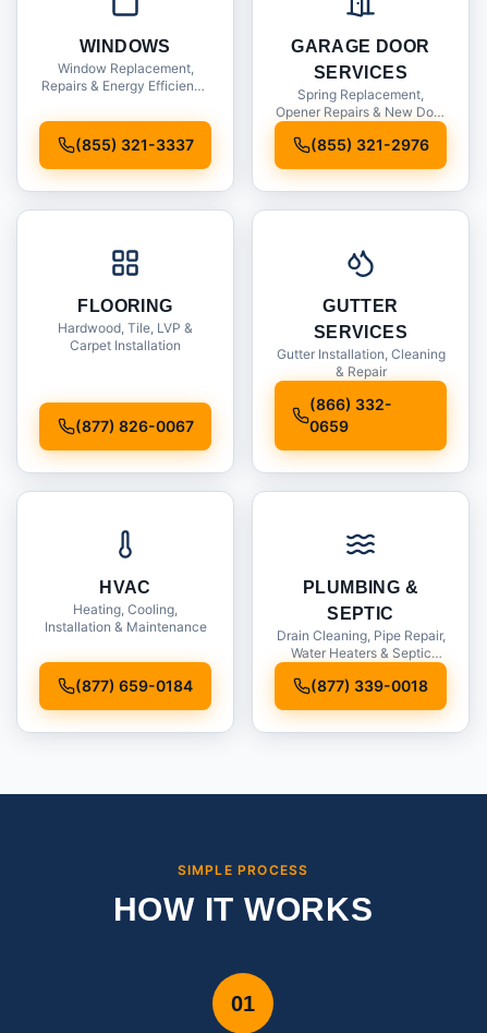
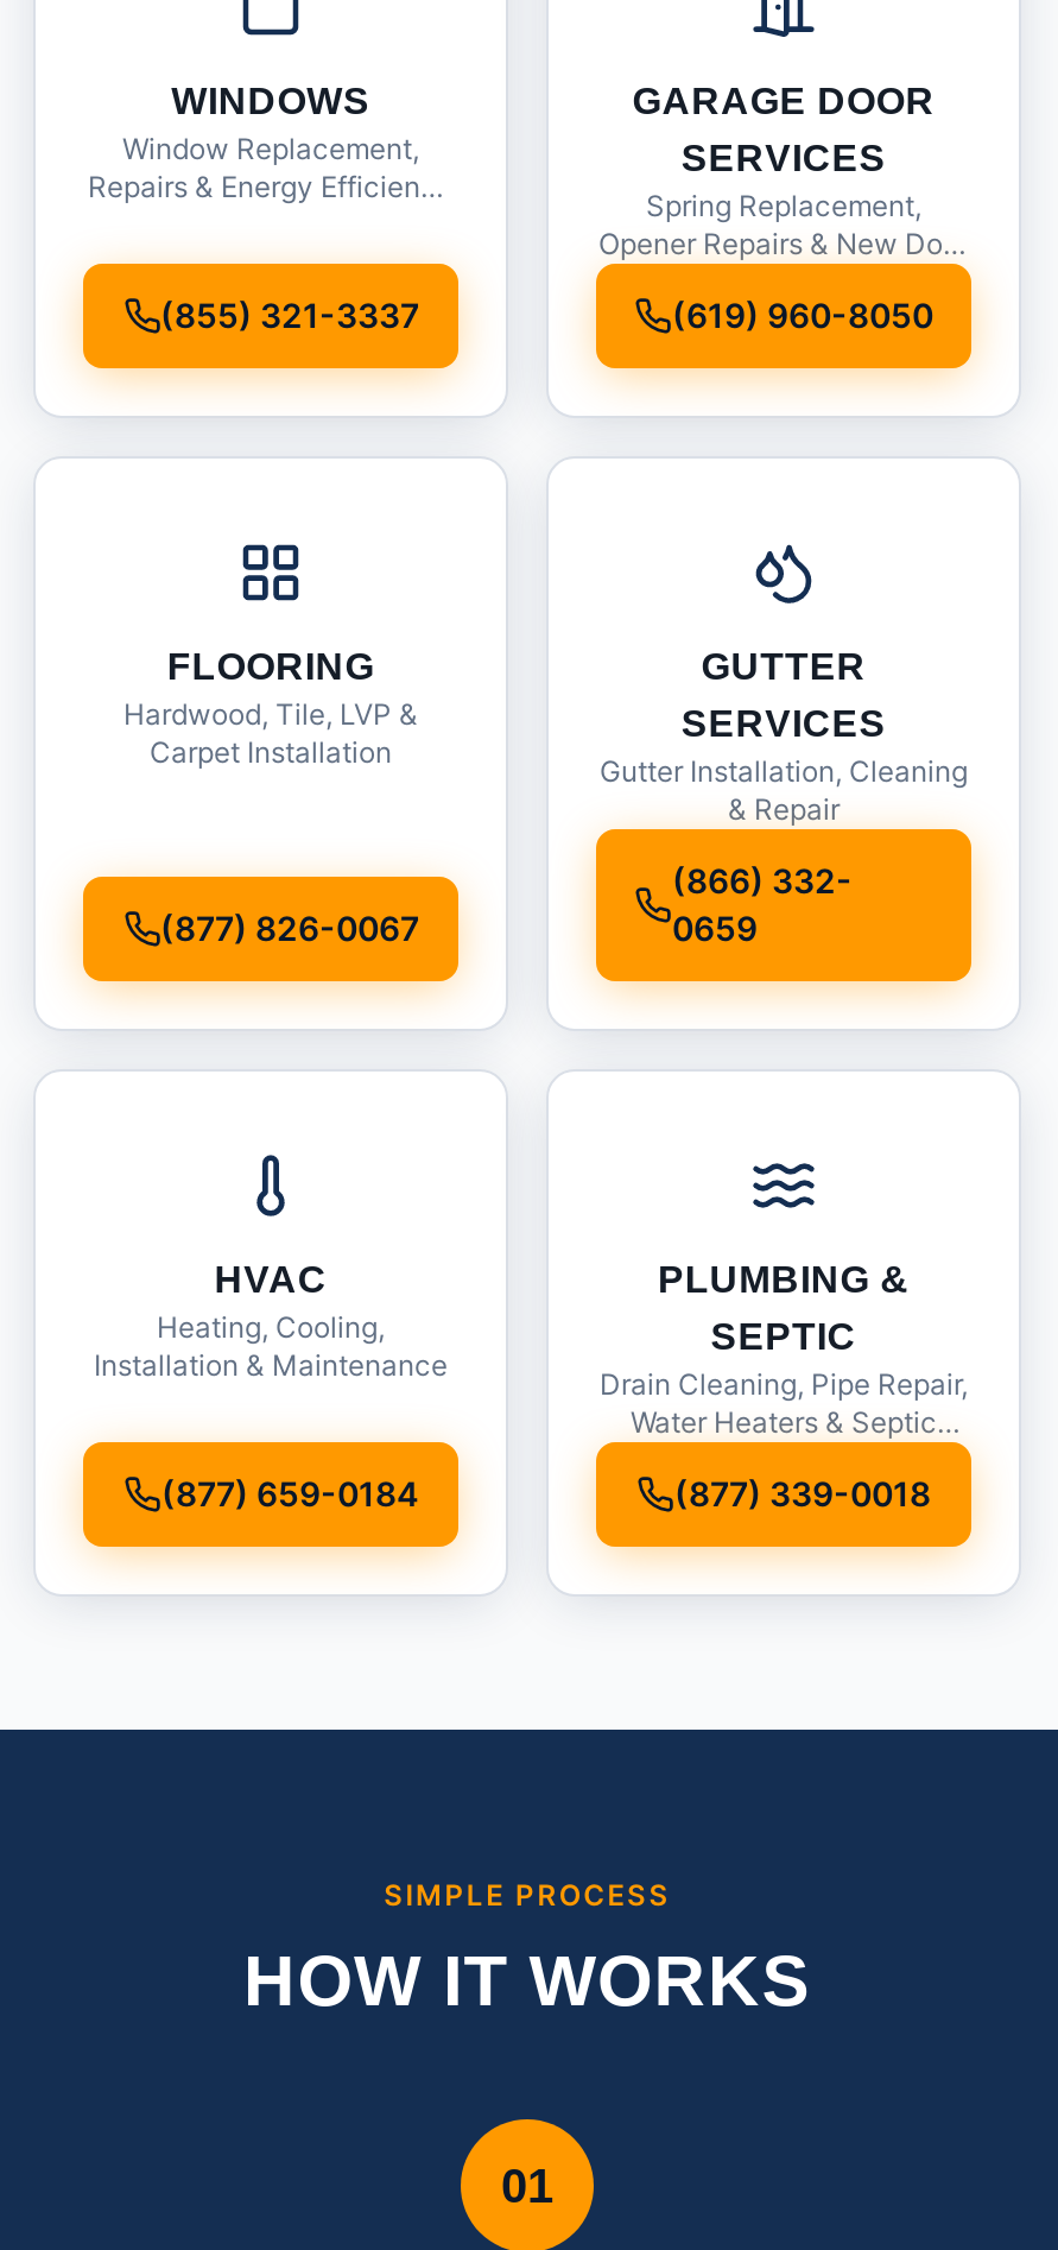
[310,135,429,154] (855) 321-2976 -> [672,295,933,335] (619) 960-8050

